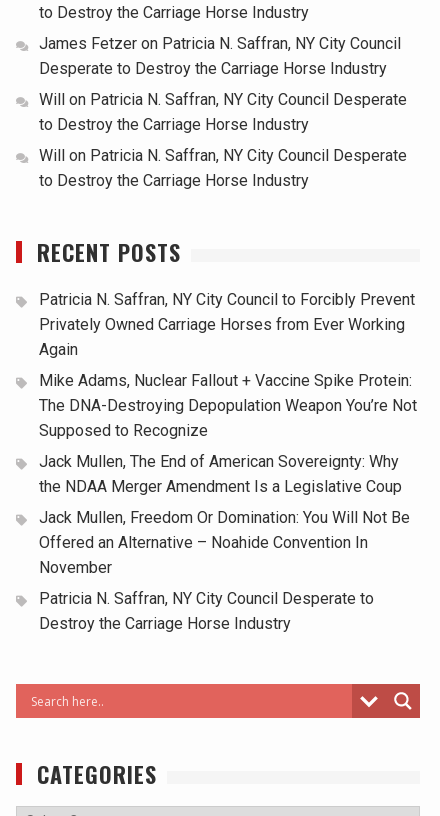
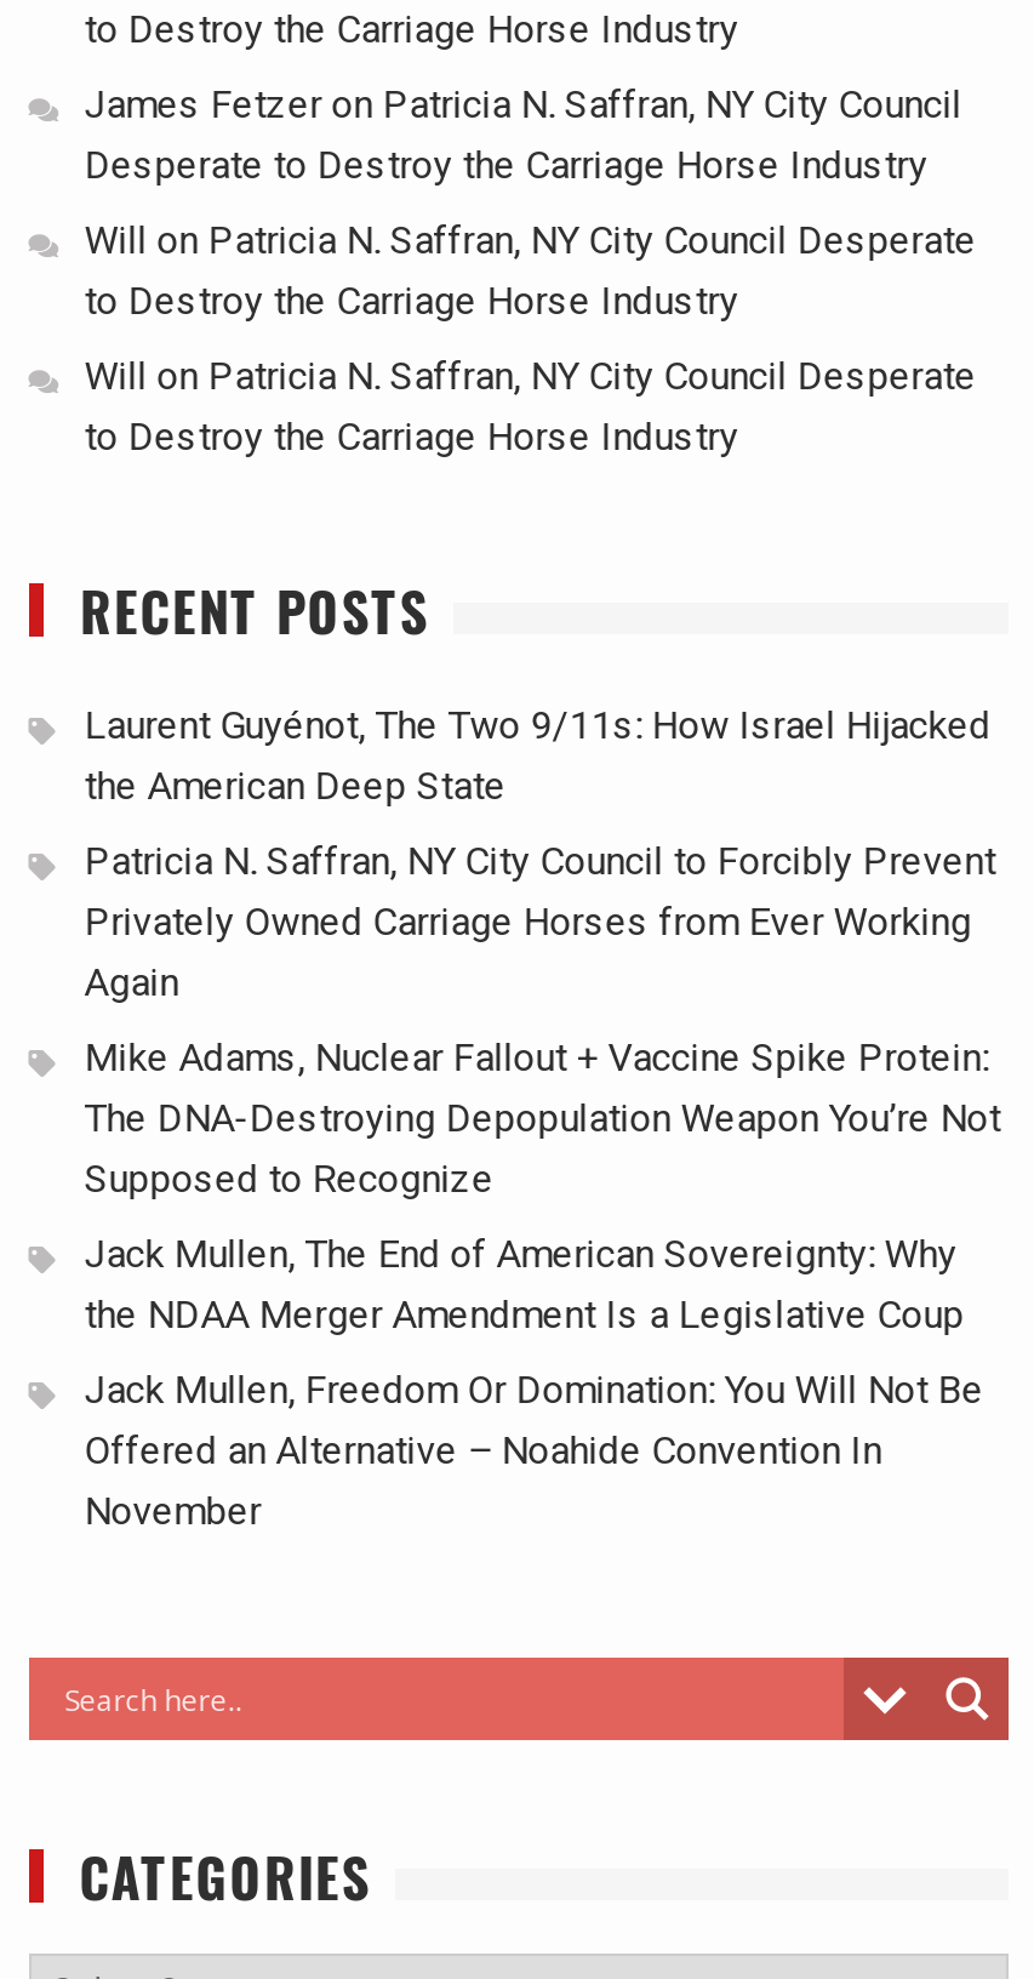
none -> [84,703,991,810] Laurent Guyénot, The Two 9/11s: How Israel Hijacked | the American Deep State
moved [39,290,417,577] -> [84,839,1001,1535]: Patricia N. Saffran, NY City Council to Forcibly Prevent | Privately Owned Carriage Horses from Ever Working | Again | ... | Offered an Alternative – Noahide Convention In | November
[39,589,374,633] Patricia N. Saffran, NY City Council Desperate to | Destroy the Carriage Horse Industry -> none

